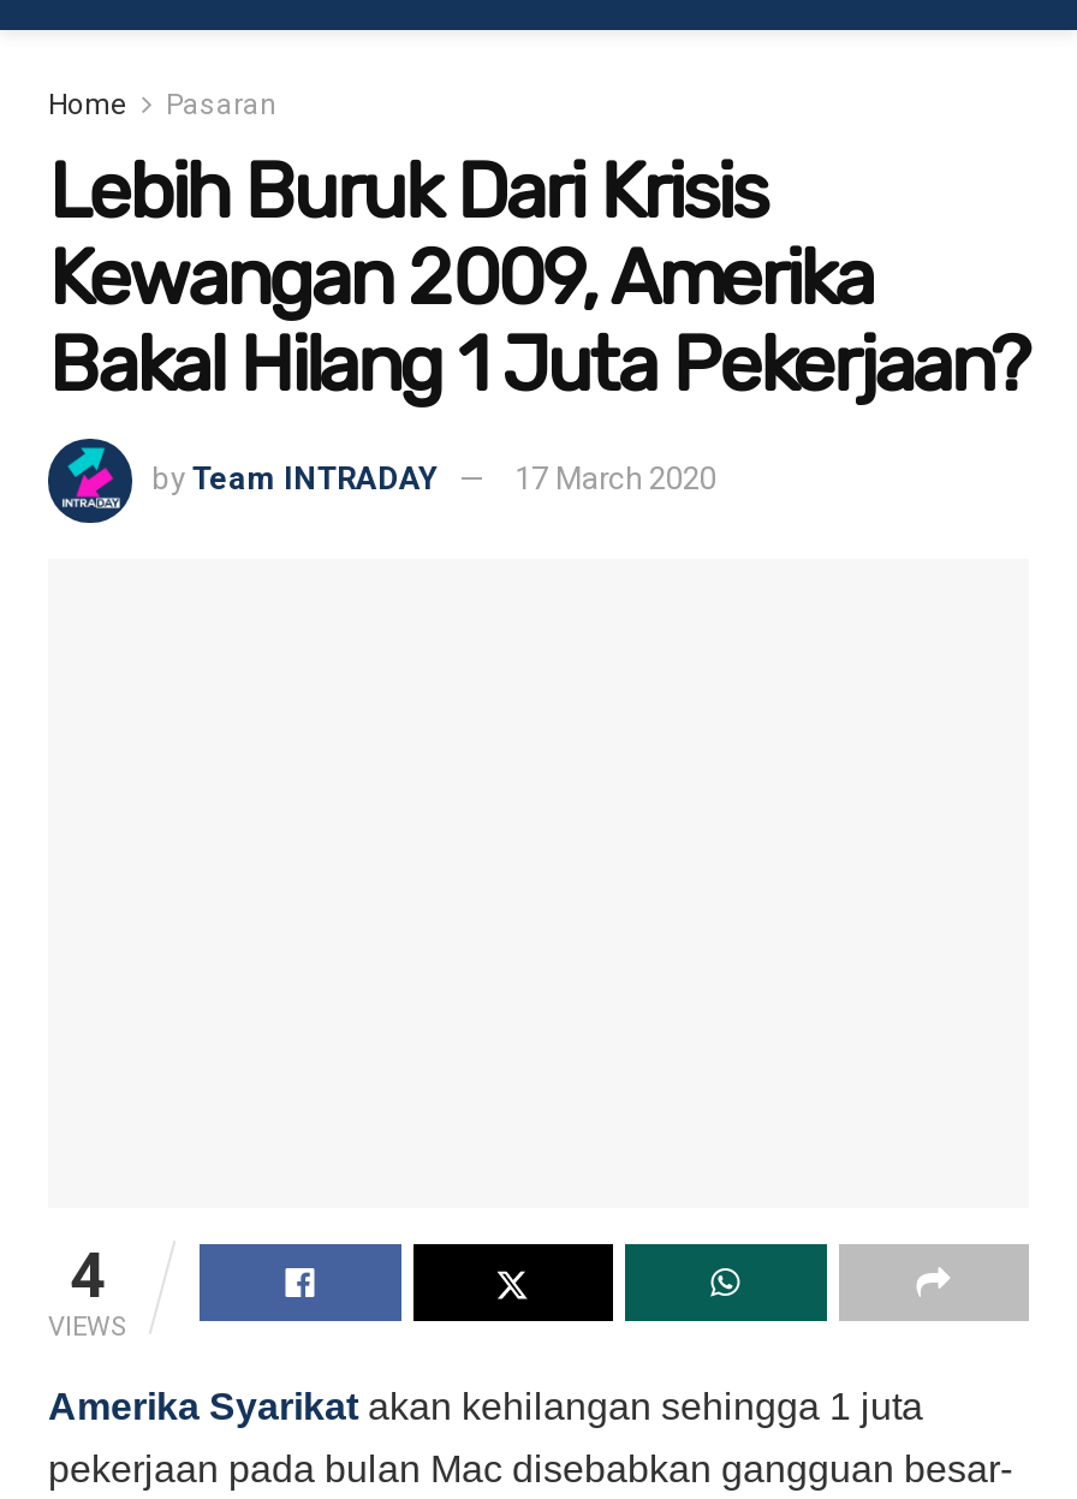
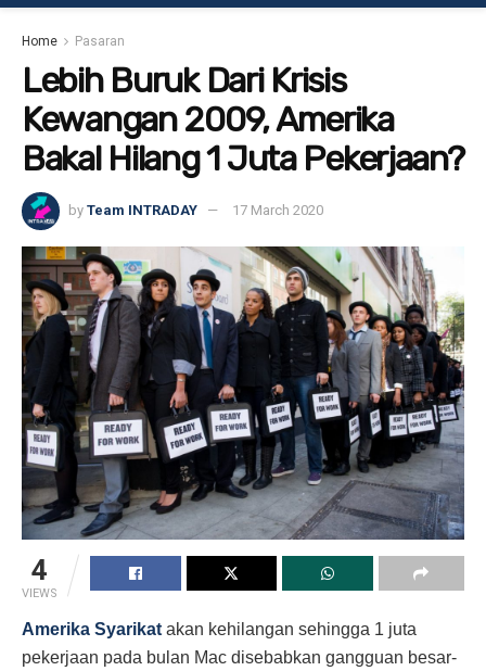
none -> [21,245,465,541] [image]

